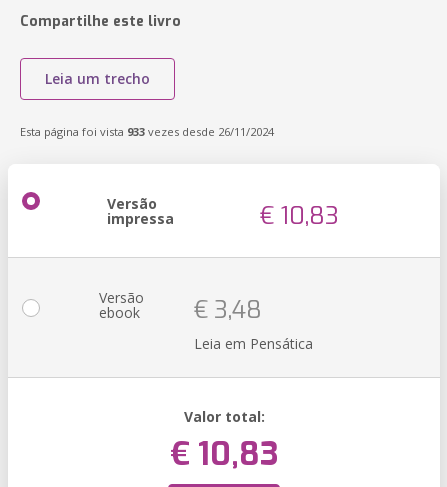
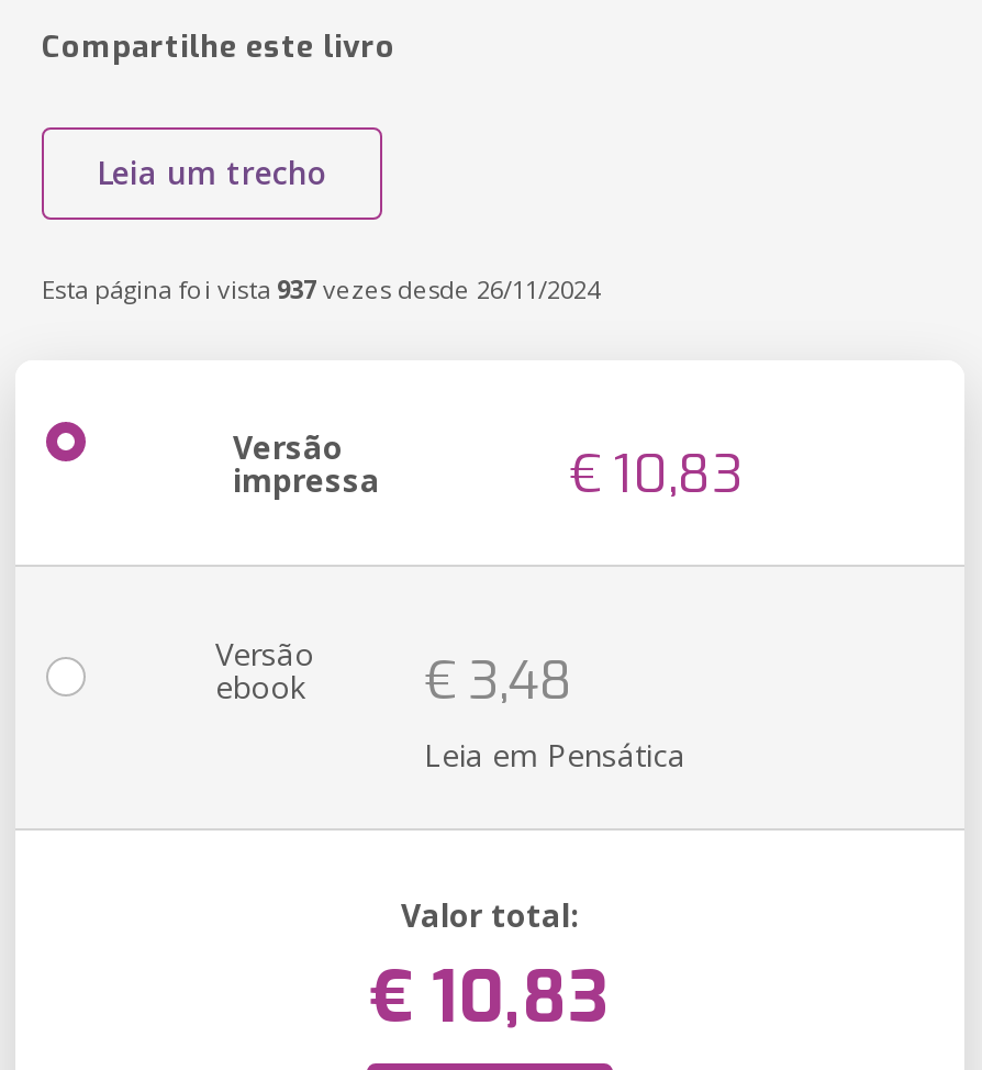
[20,124,274,139] Esta página foi vista 933 vezes desde 26/11/2024 -> [42,272,600,305] Esta página foi vista 937 vezes desde 26/11/2024

